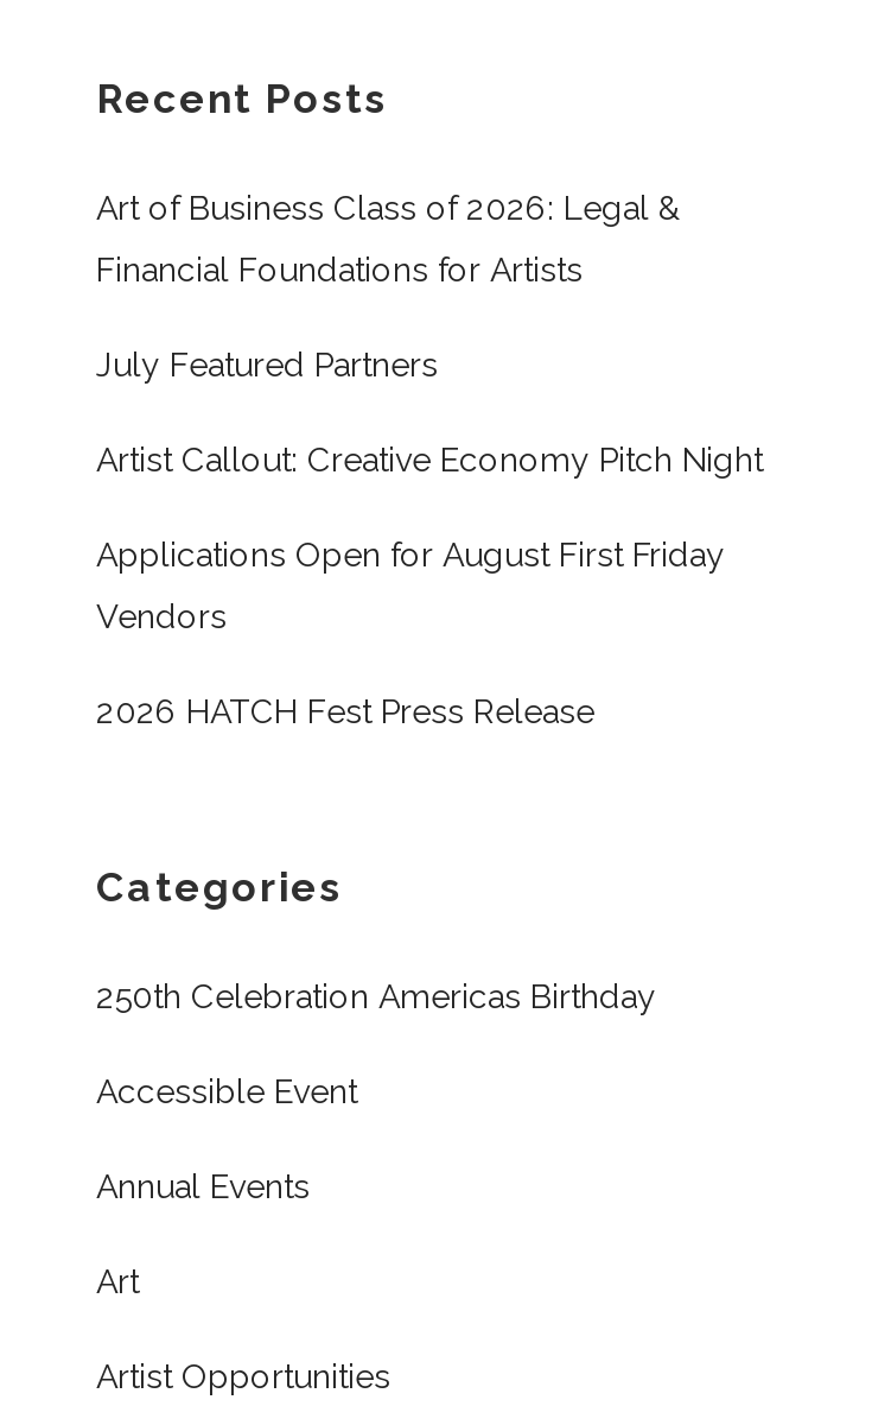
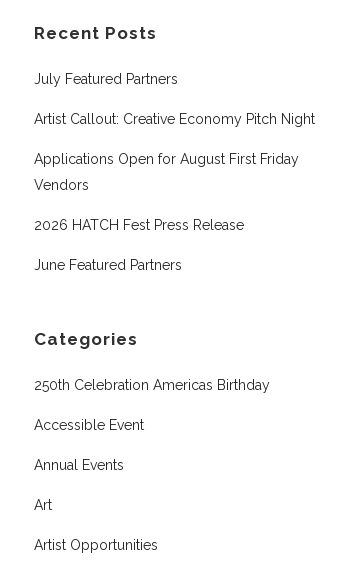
[96,188,682,288] Art of Business Class of 2026: Legal & | Financial Foundations for Artists -> none
moved [96,345,763,730] -> [34,71,315,233]: July Featured Partners | Artist Callout: Creative Economy Pitch Night | Applications Open for August First Friday | Vendors | 2026 HATCH Fest Press Release
none -> [34,257,182,273] June Featured Partners

